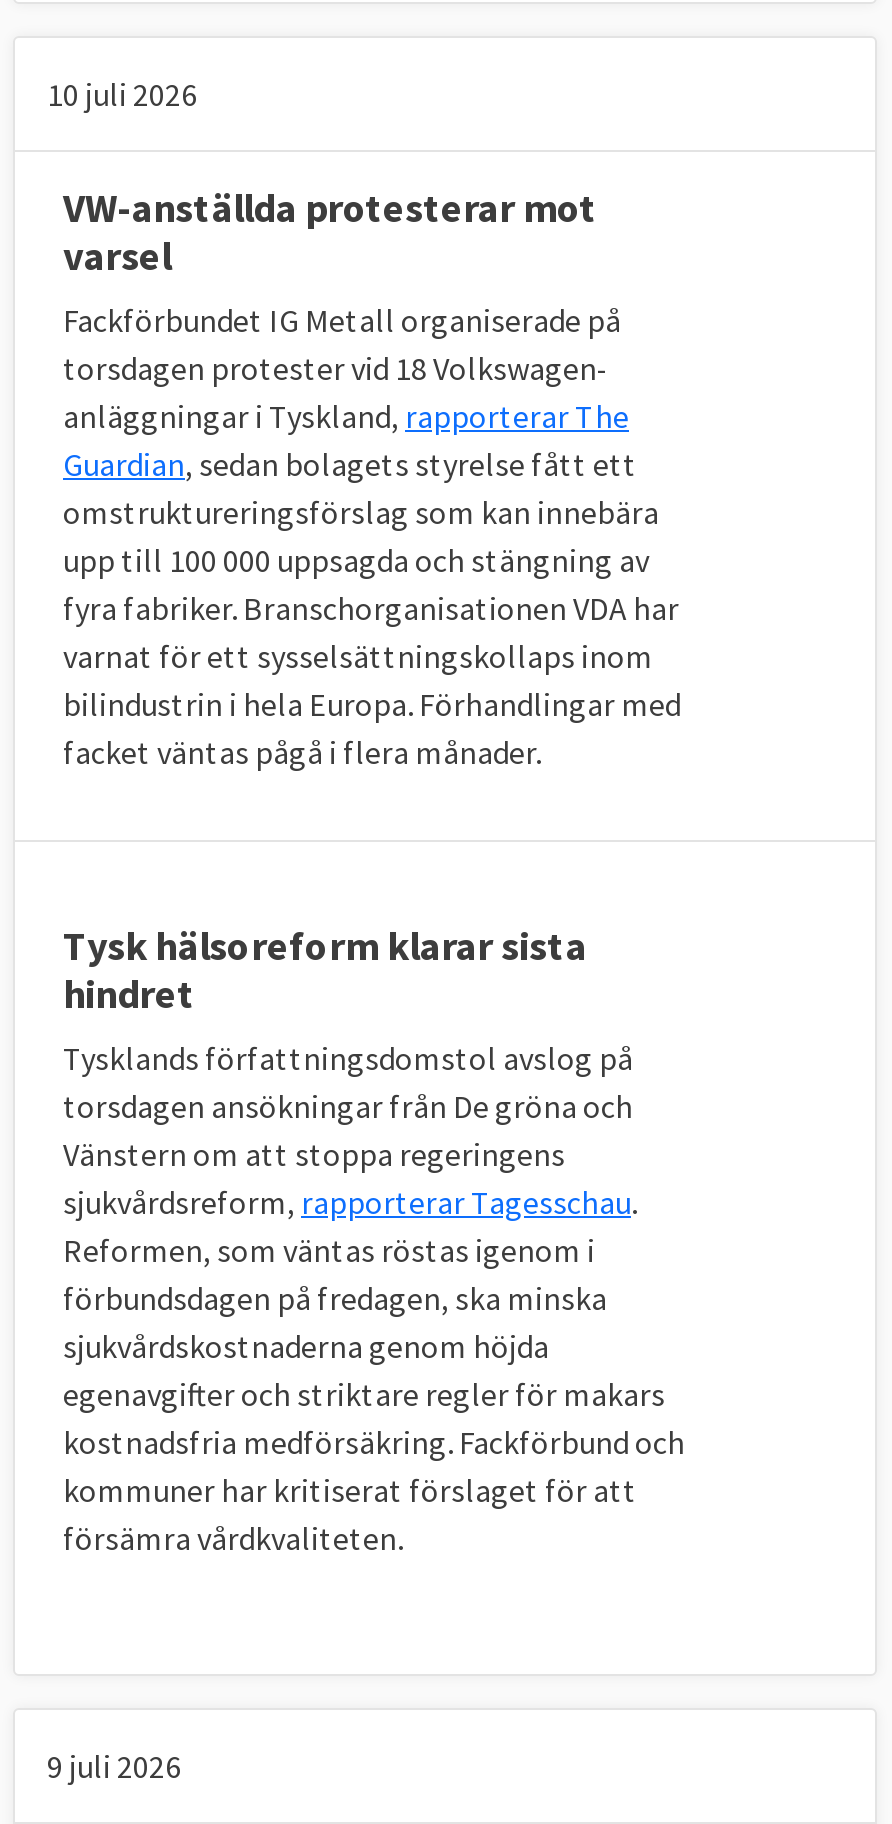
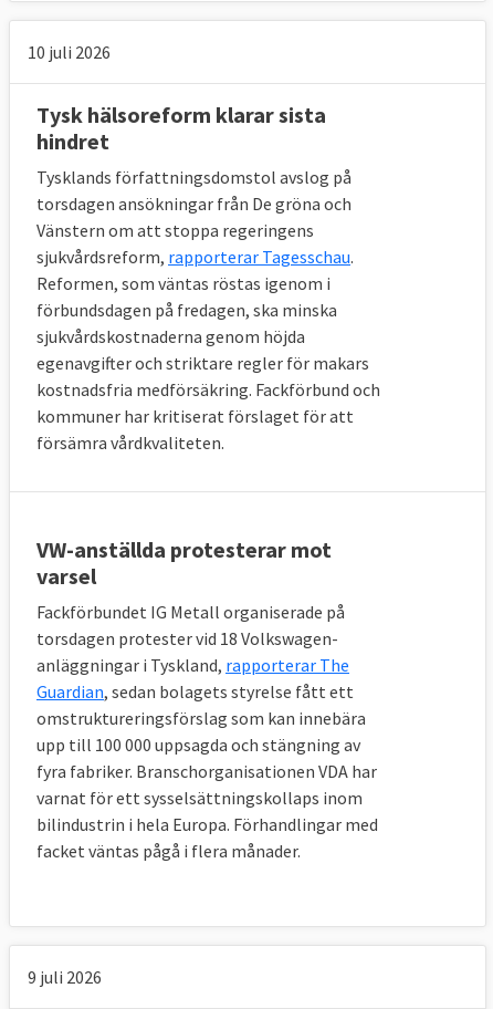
moved [63,182,681,772] -> [36,536,378,862]: VW-anställda protesterar mot | varsel | Fackförbundet IG Metall organiserade på | ... | bilindustrin i hela Europa. Förhandlingar med | facket väntas pågå i flera månader.
moved [63,920,685,1558] -> [36,101,380,454]: Tysk hälsoreform klarar sista | hindret | Tysklands författningsdomstol avslog på | ... | kommuner har kritiserat förslaget för att | försämra vårdkvaliteten.

